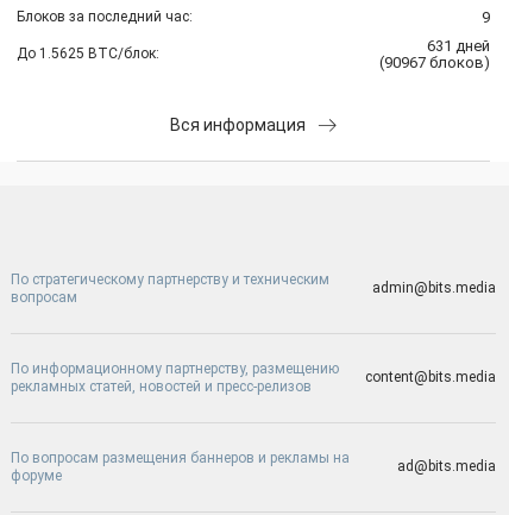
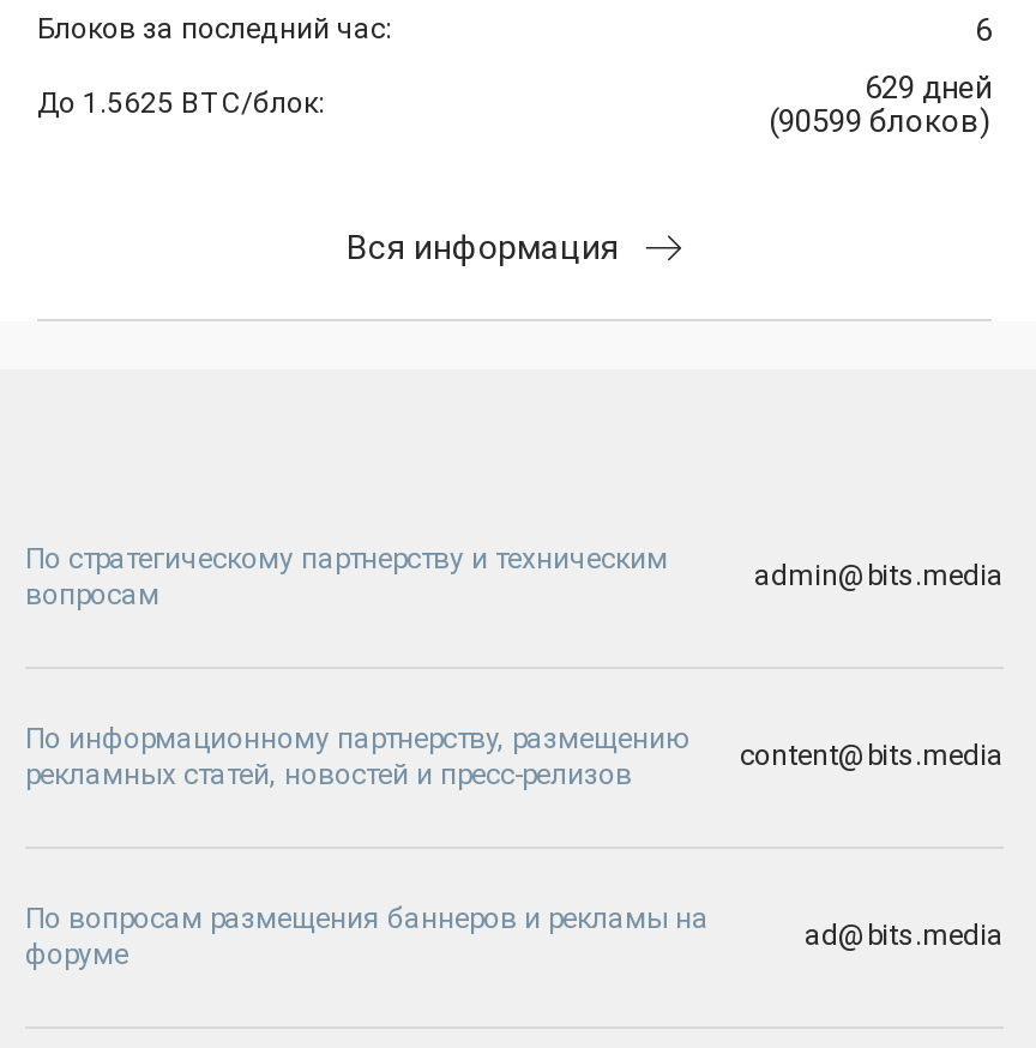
[482,9,490,27] 9 -> [975,13,992,49] 6
[427,37,490,55] 631 дней -> [865,71,992,106] 629 дней
[379,54,490,72] (90967 блоков) -> [769,104,992,140] (90599 блоков)

